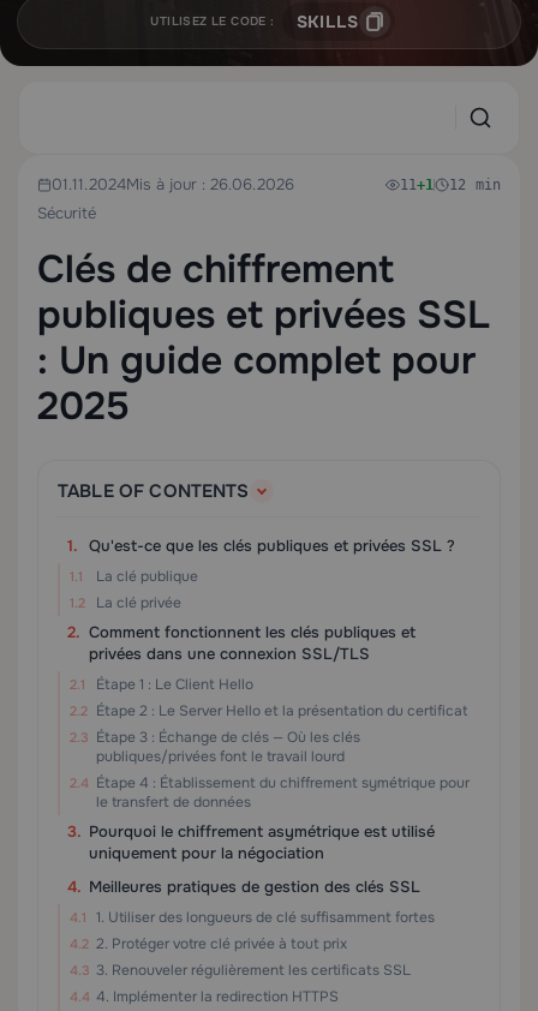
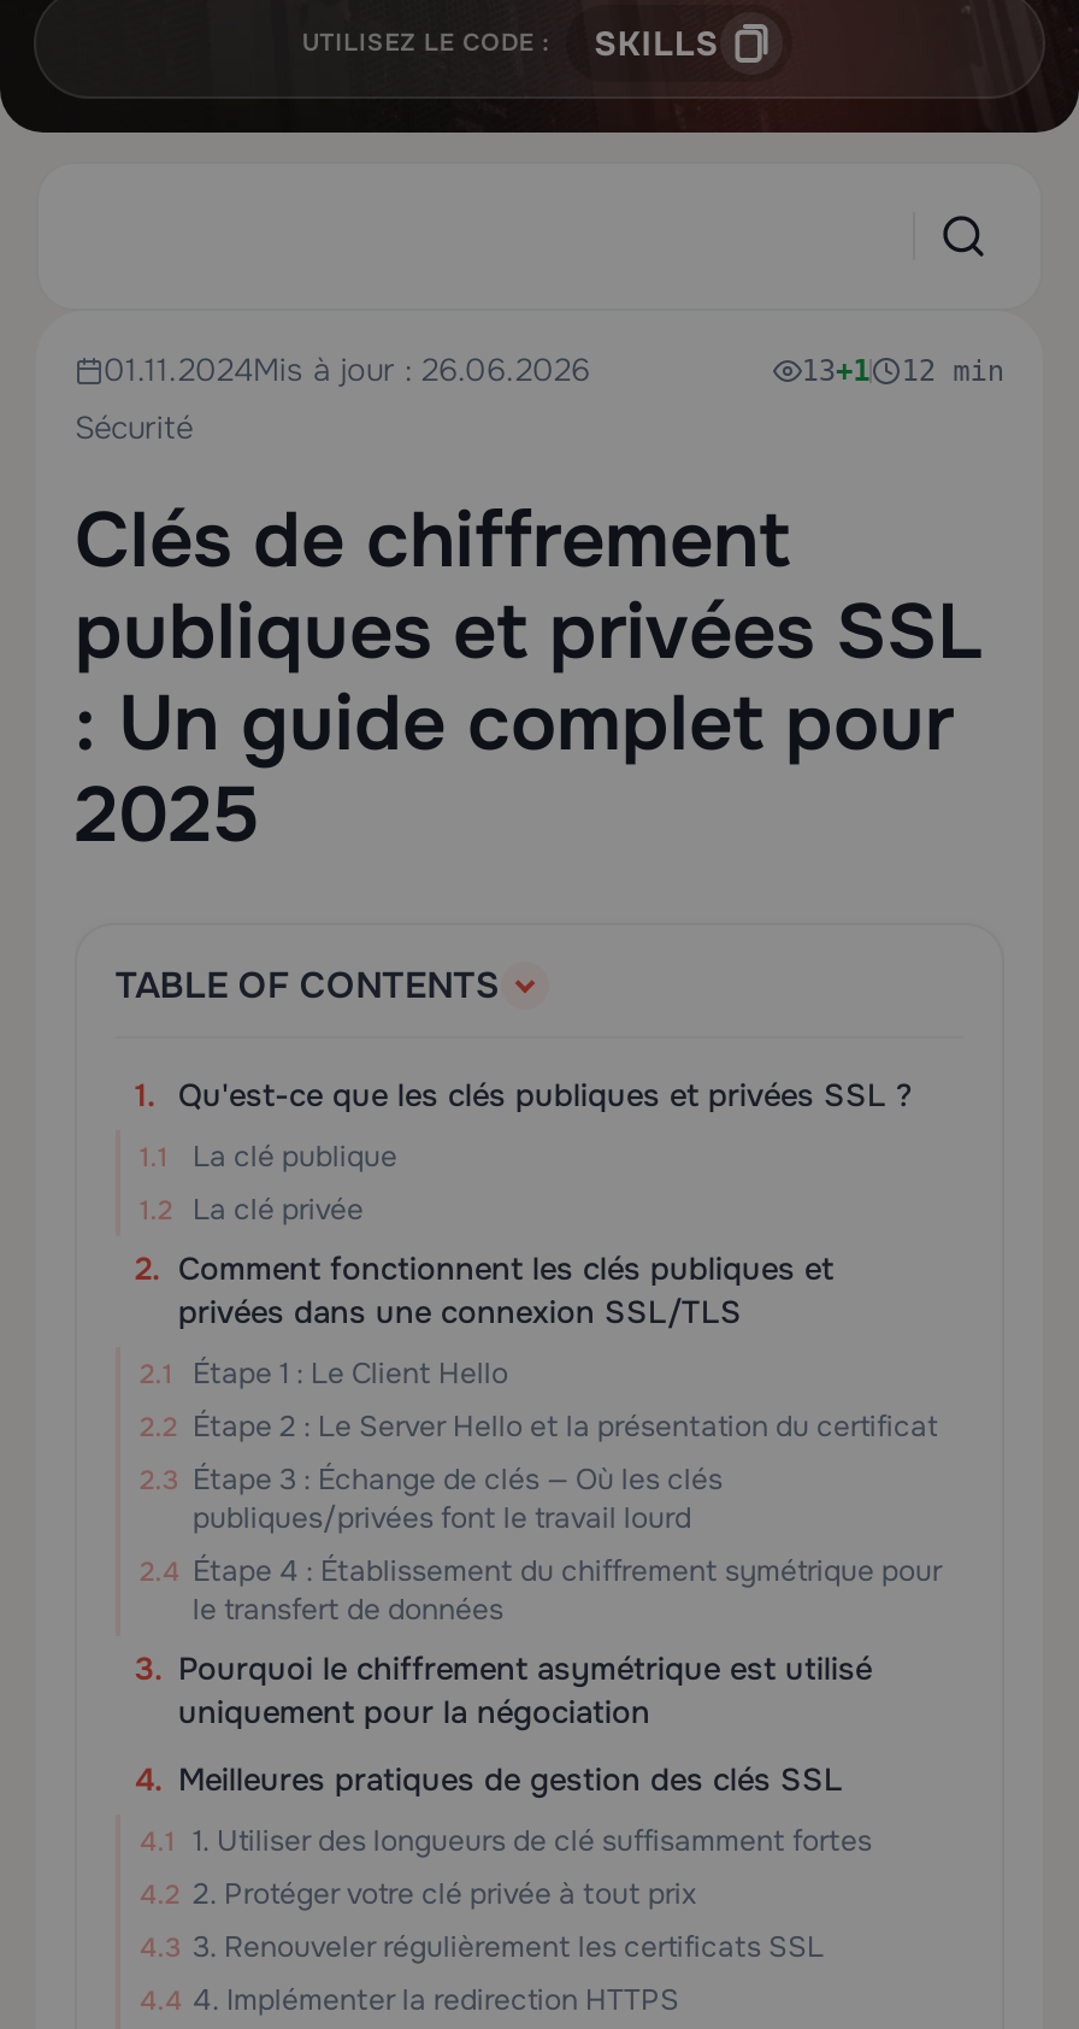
[400,176,501,193] 11+1 12 min -> [802,353,1004,387] 13+1 12 min

